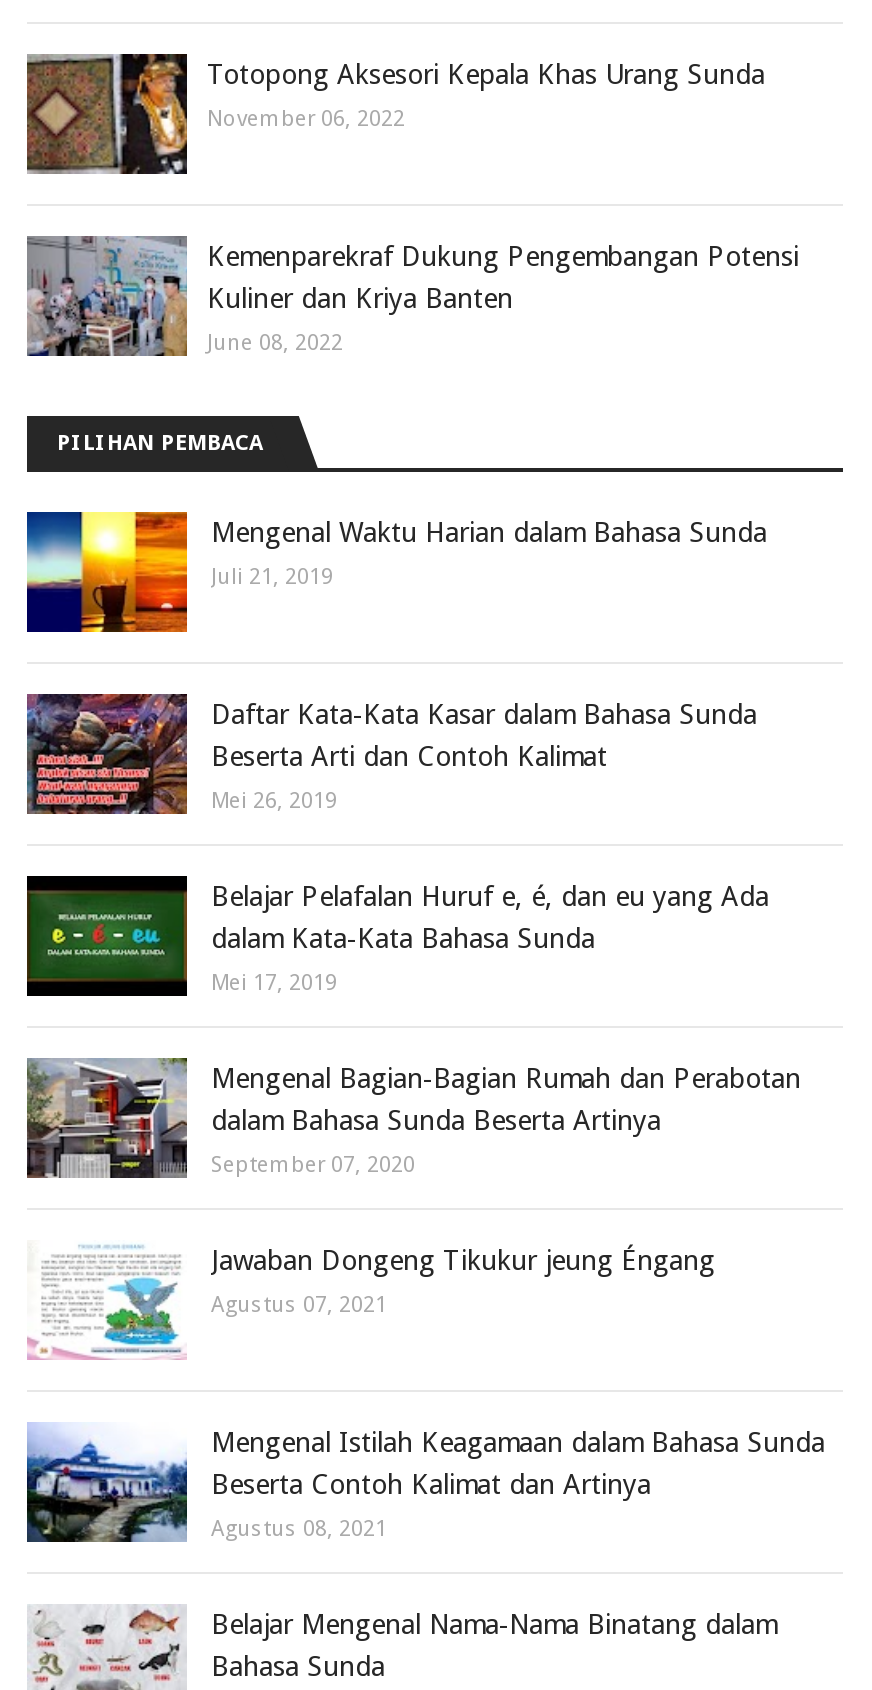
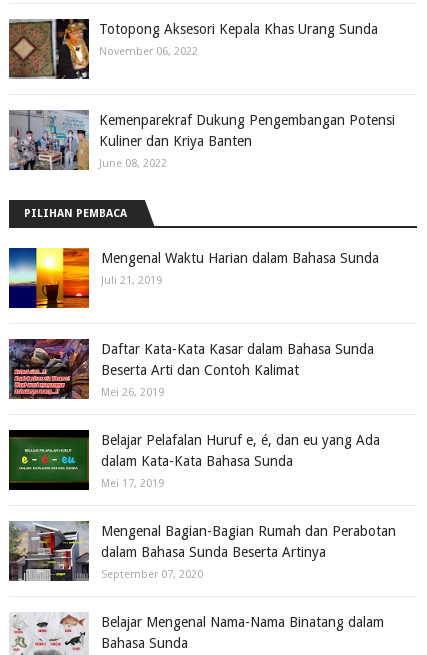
[27,1244,715,1360] [image] | Jawaban Dongeng Tikukur jeung Éngang | Agustus 07, 2021 -> none
[25,1422,825,1542] [image] | Mengenal Istilah Keagamaan dalam Bahasa Sunda | Beserta Contoh Kalimat dan Artinya | Agustus 08, 2021 -> none

